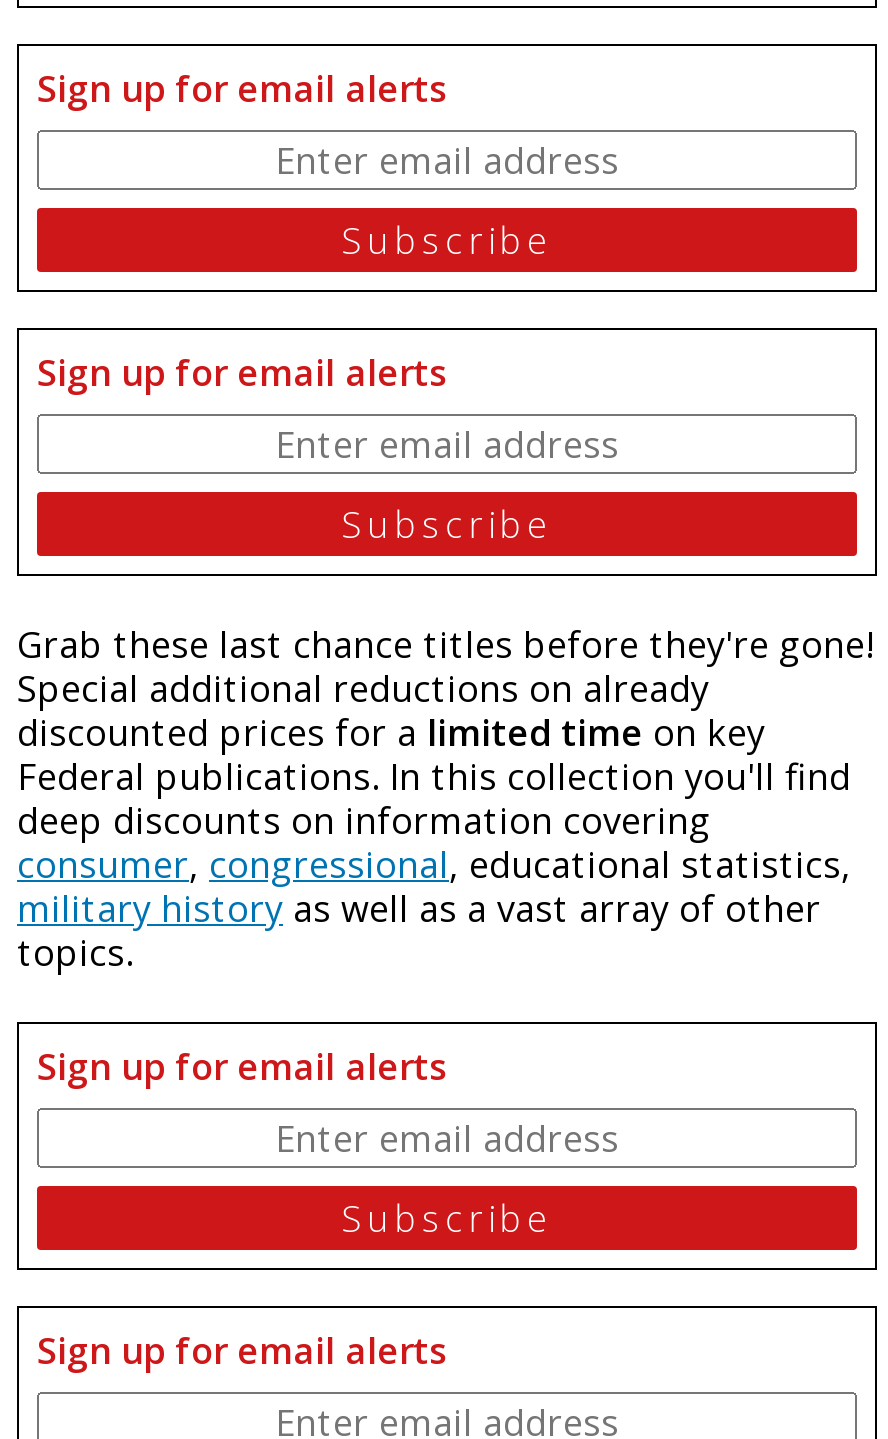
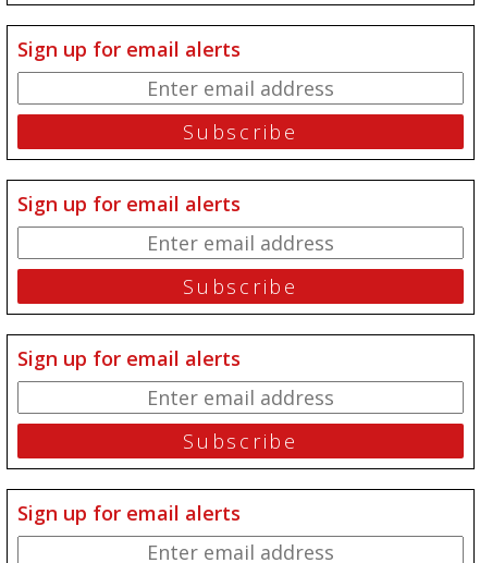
[17,619,873,975] Grab these last chance titles before they're gone! | Special additional reductions on already | discounted prices for a limited time on key | Federal publications. In this collection you'll find | deep discounts on information covering | consumer, congressional, educational statistics, | military historyas well as a vast array of other | topics. -> none

